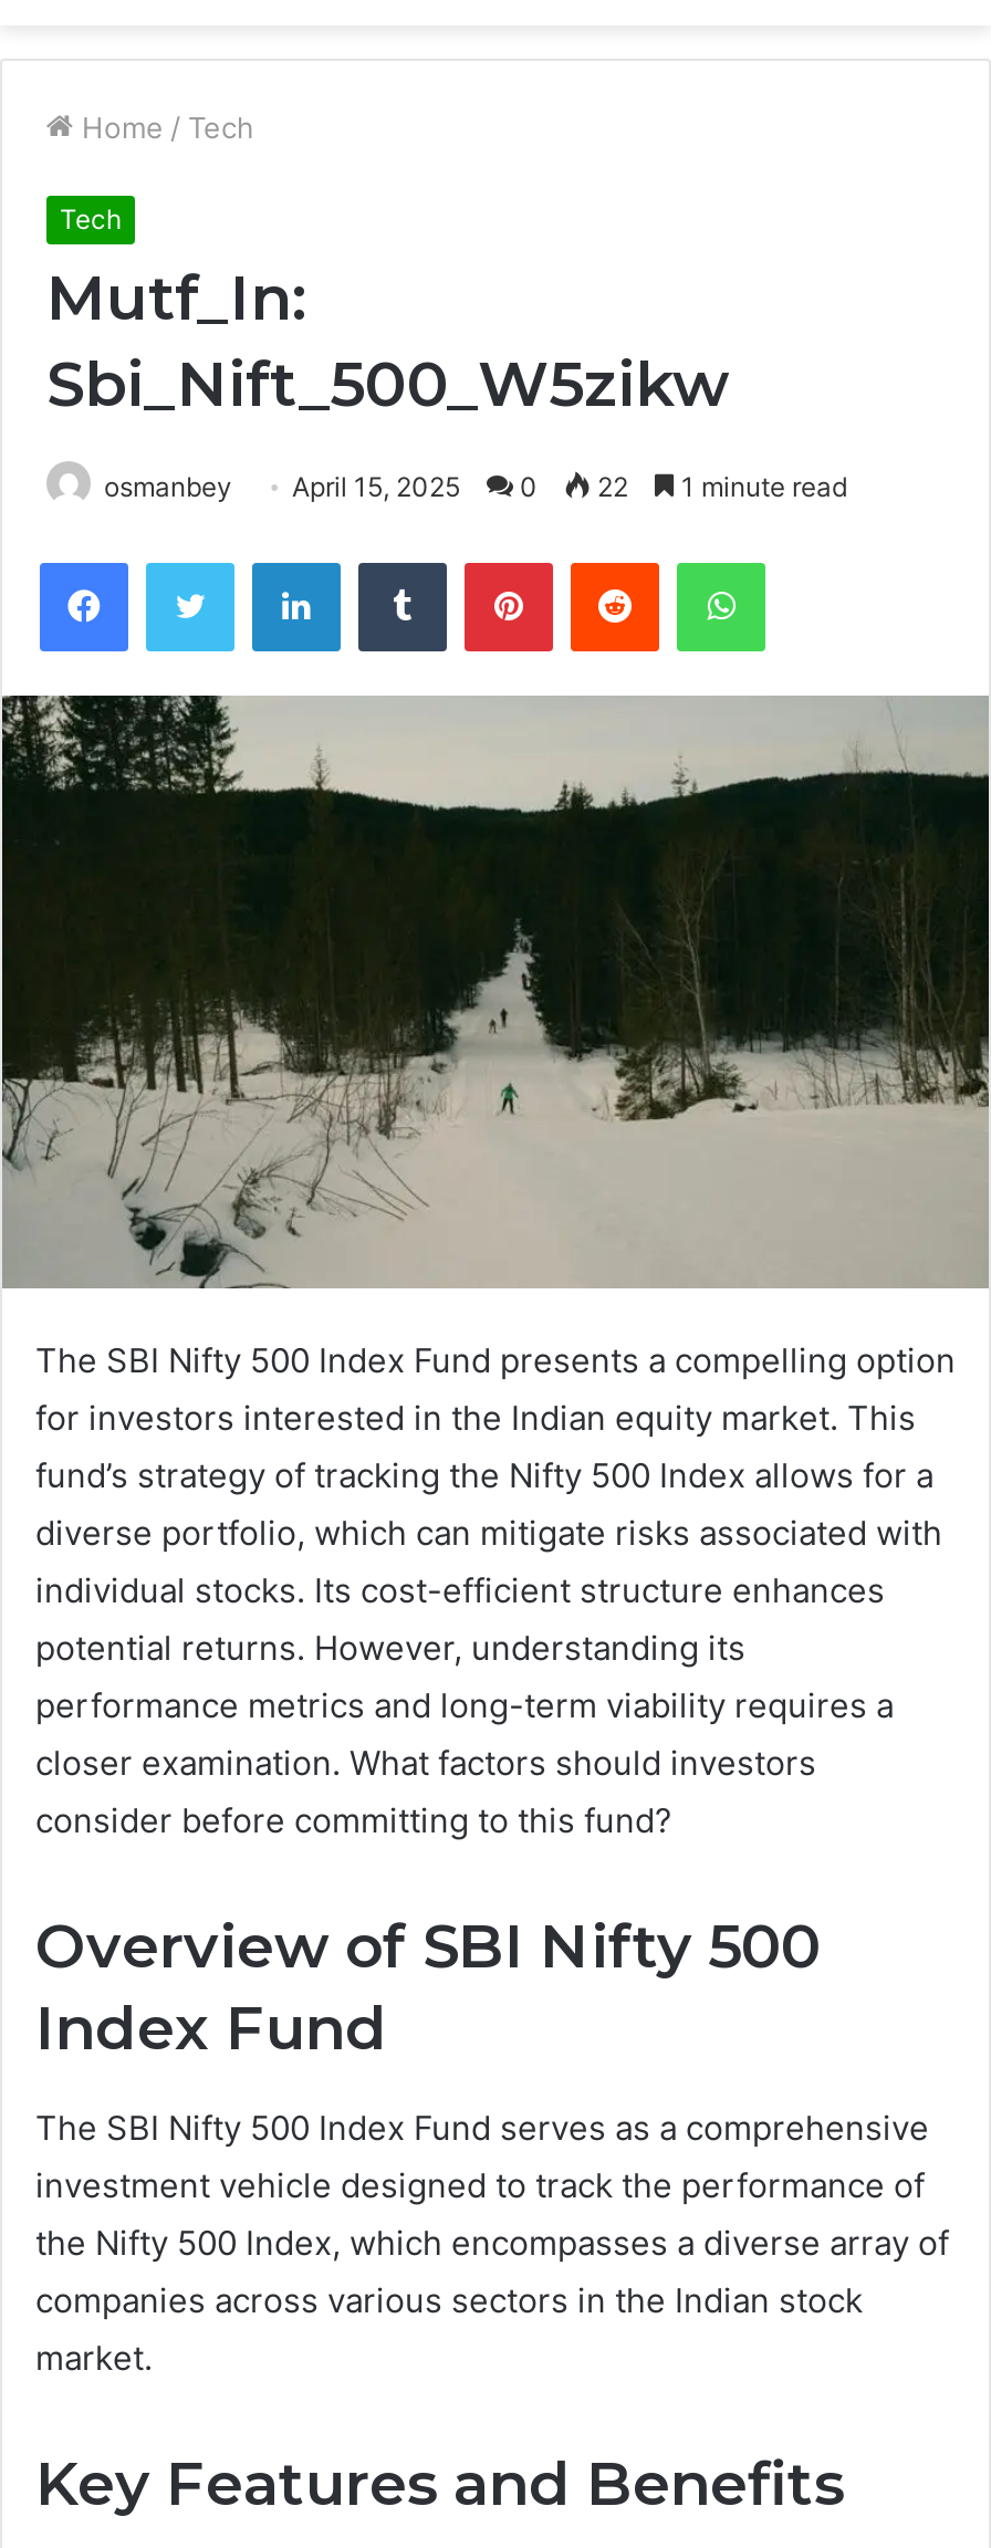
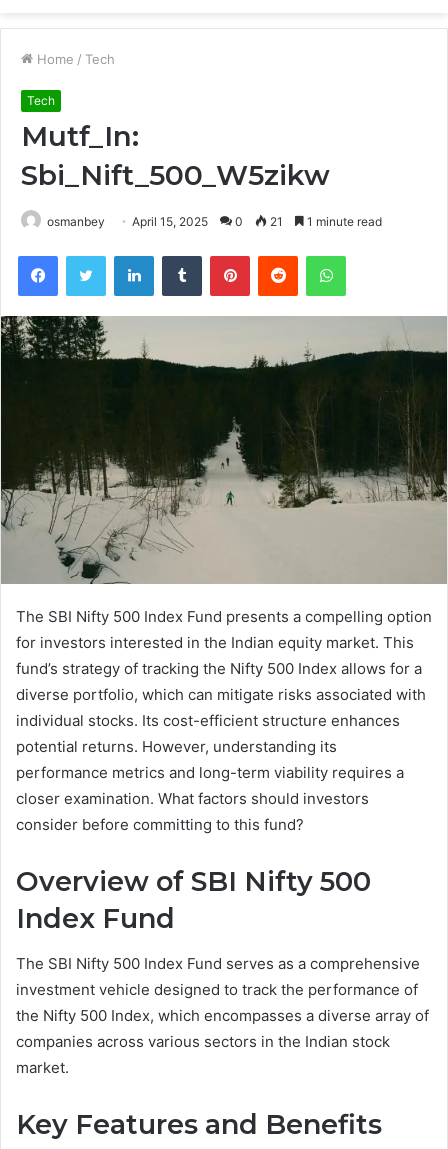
[104,469,847,502] osmanbey April 15, 2025 0 22 1 minute read -> [47,214,382,229] osmanbey April 15, 2025 0 21 1 minute read

